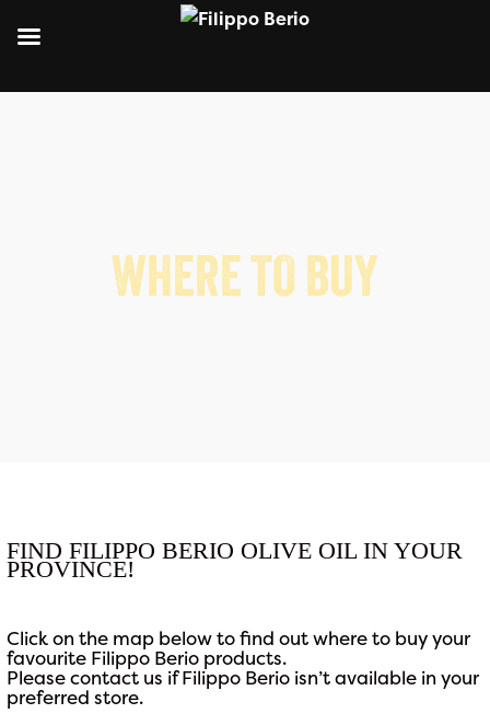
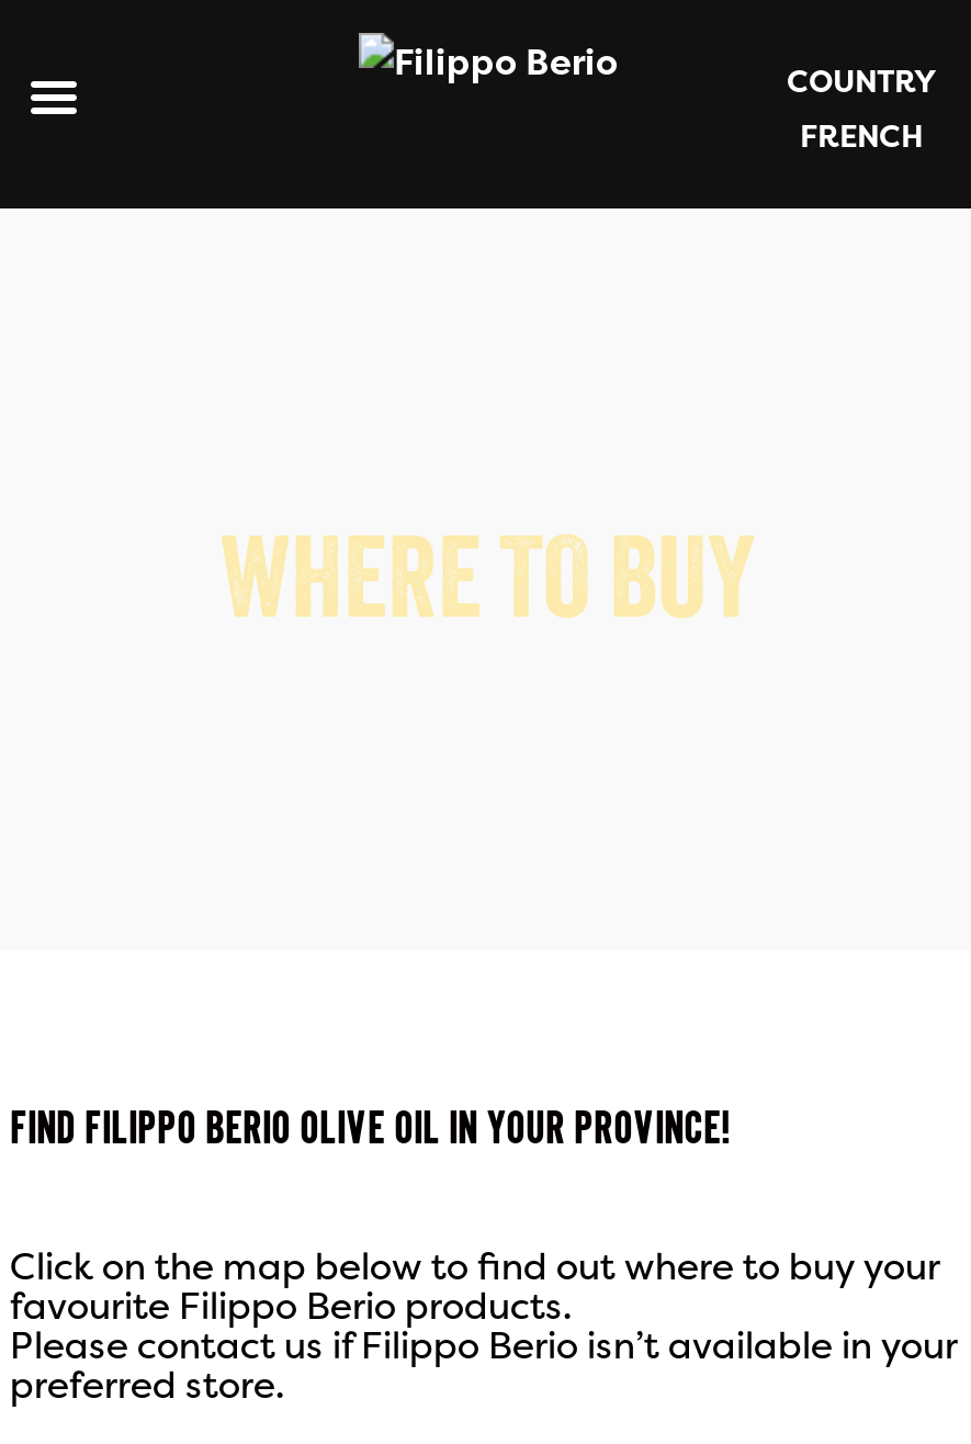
none -> [787,61,936,156] COUNTRY | FRENCH

